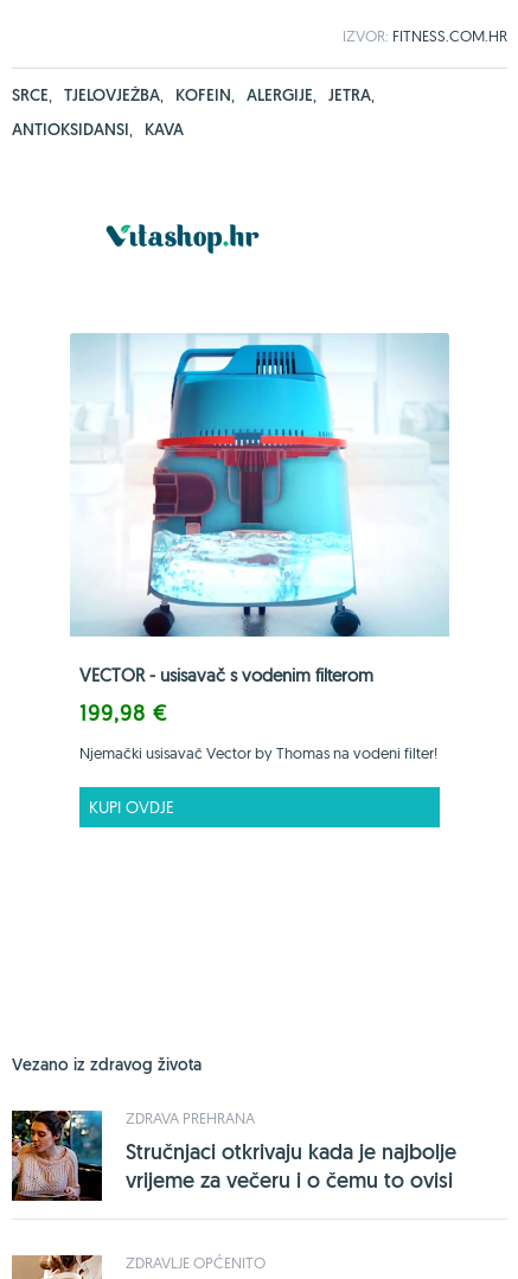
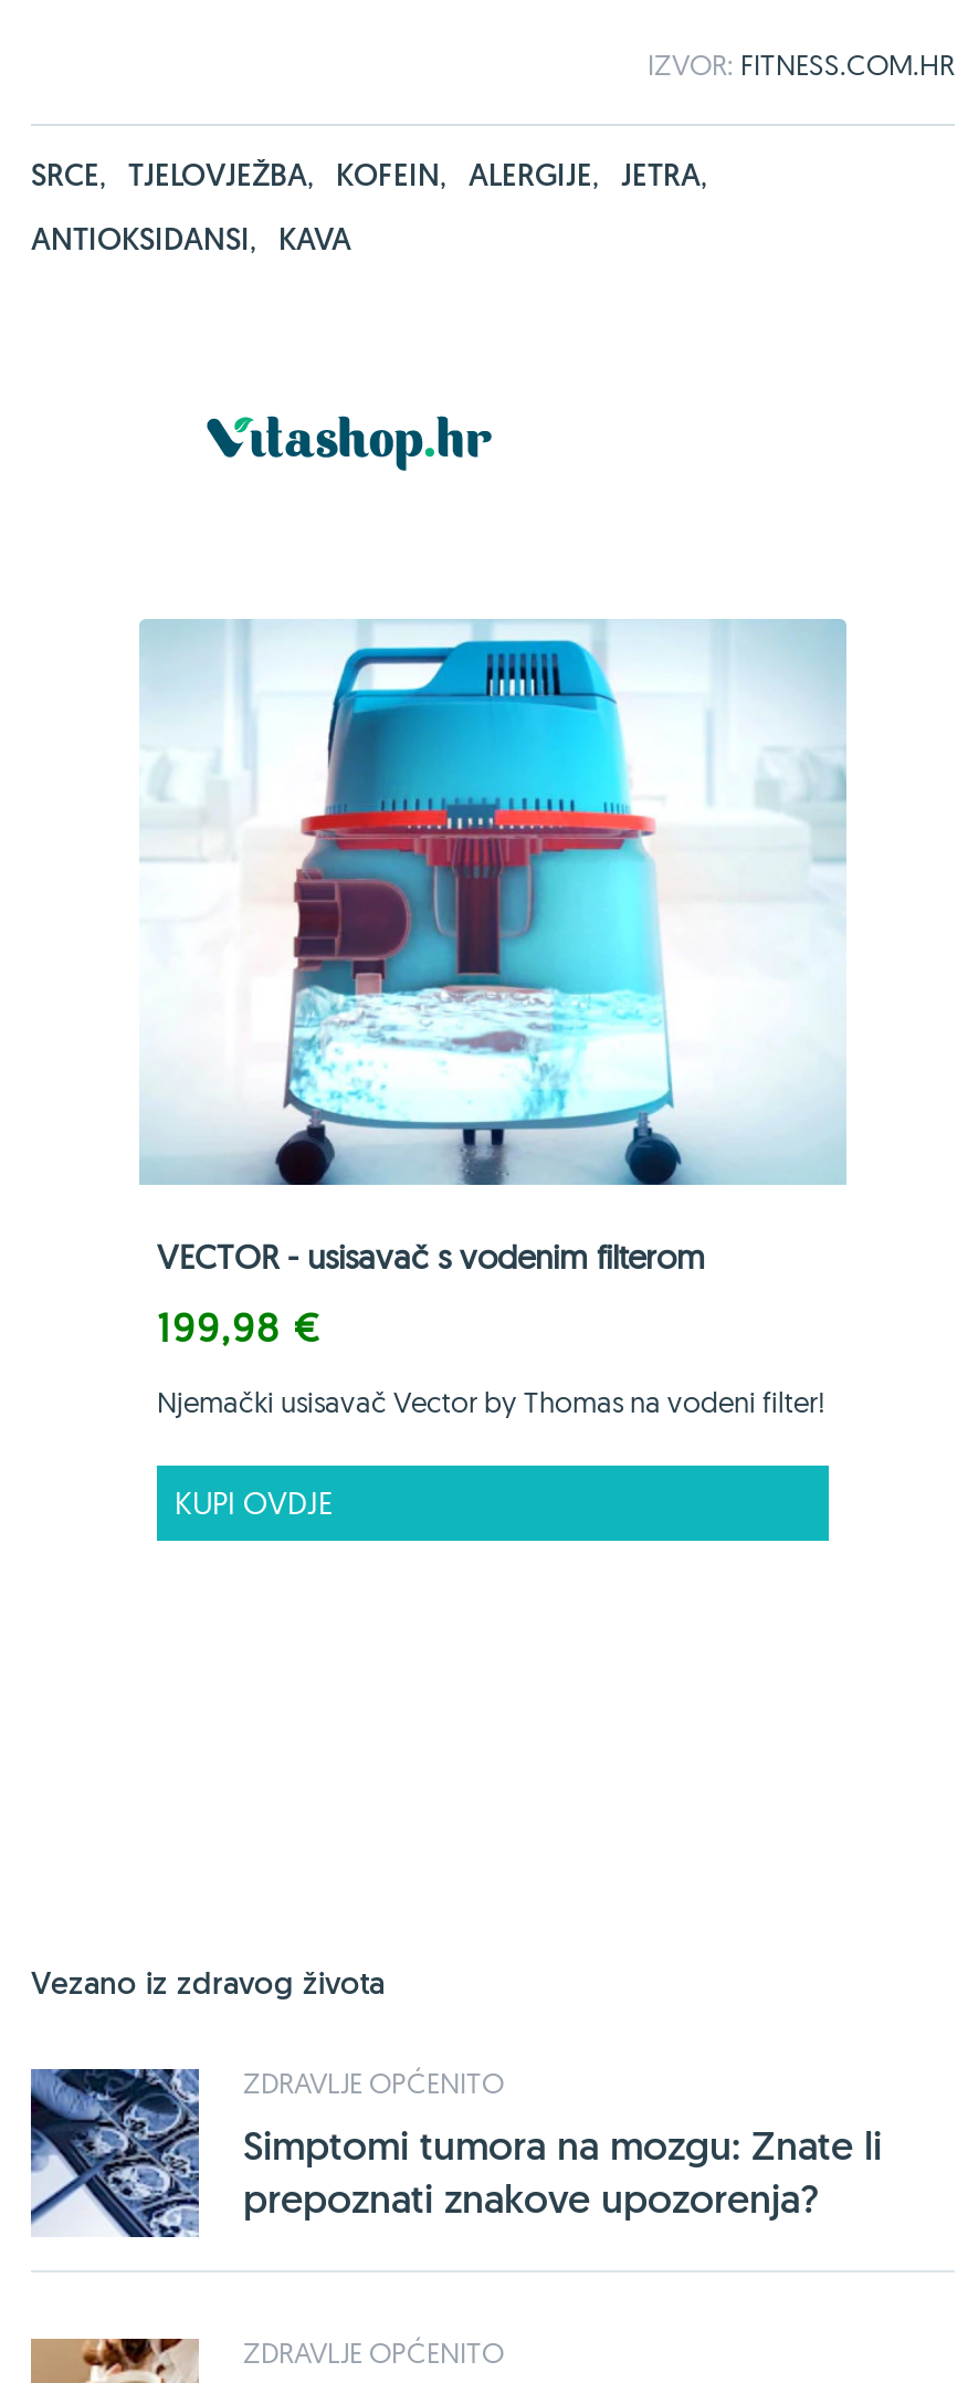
[11,1108,456,1202] [image] | ZDRAVA PREHRANA | Stručnjaci otkrivaju kada je najbolje | vrijeme za večeru i o čemu to ovisi -> [29,2064,882,2239] [image] | ZDRAVLJE OPĆENITO | Simptomi tumora na mozgu: Znate li | prepoznati znakove upozorenja?

